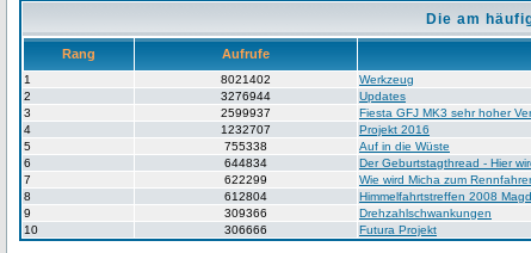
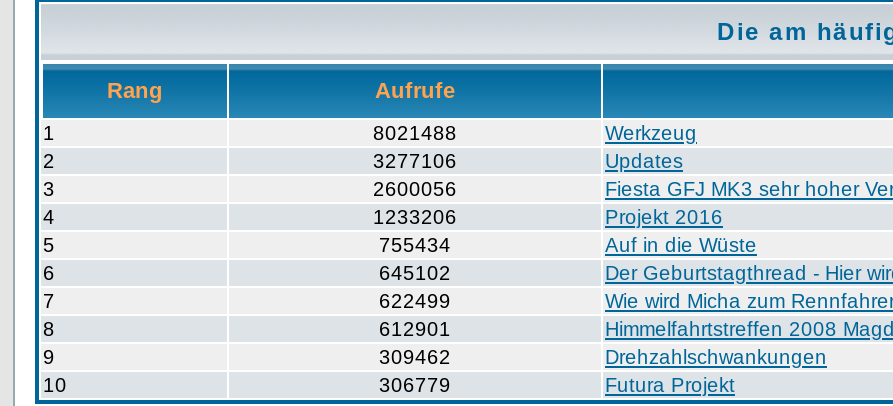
[221,73,271,86] 8021402 -> [373,122,457,144] 8021488
[221,90,271,103] 3276944 -> [373,150,457,172] 3277106
[221,106,271,119] 2599937 -> [373,178,457,200] 2600056
[221,123,271,136] 1232707 -> [373,206,457,228] 1233206
[224,140,267,153] 755338 -> [379,234,451,256] 755434
[224,156,267,169] 644834 -> [379,262,451,284] 645102
[224,173,267,186] 622299 -> [379,290,451,312] 622499
[224,190,267,203] 612804 -> [379,318,451,340] 612901
[224,206,267,220] 309366 -> [379,346,451,368] 309462
[224,223,267,236] 306666 -> [379,374,451,396] 306779

